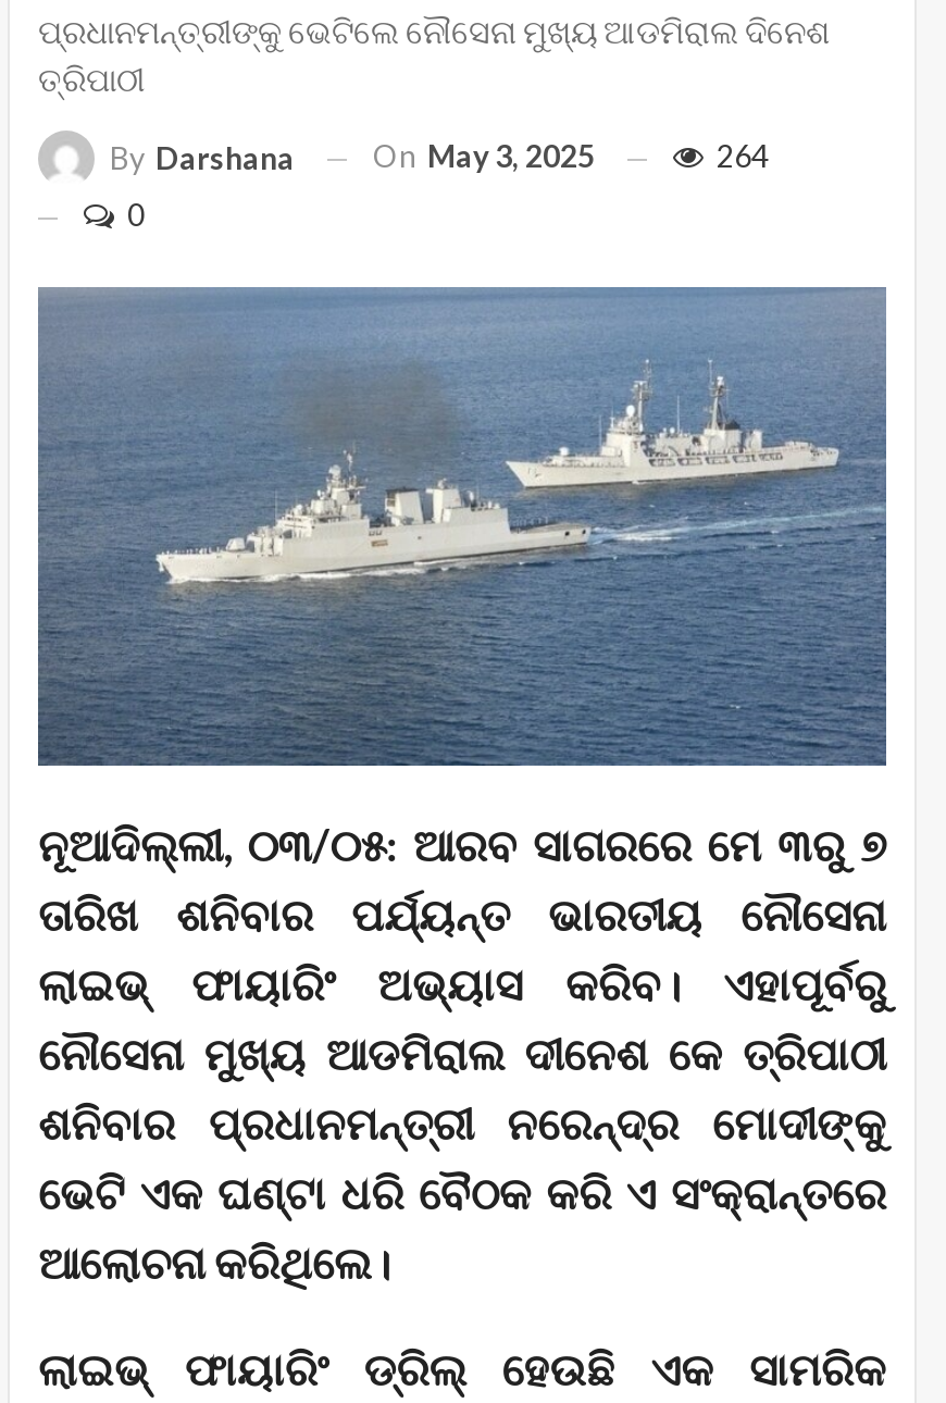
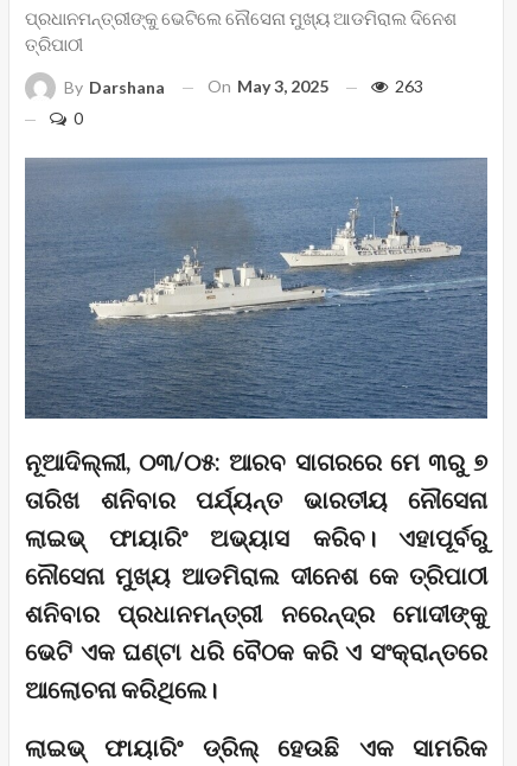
[710,137,769,174] 264 -> [391,76,423,96] 263

